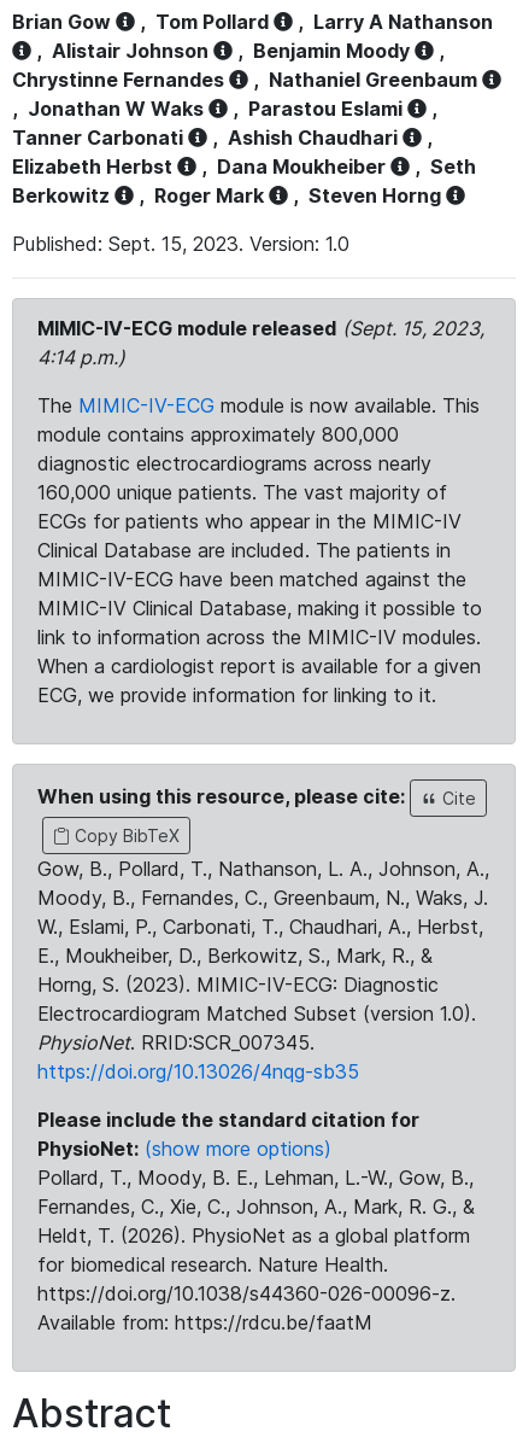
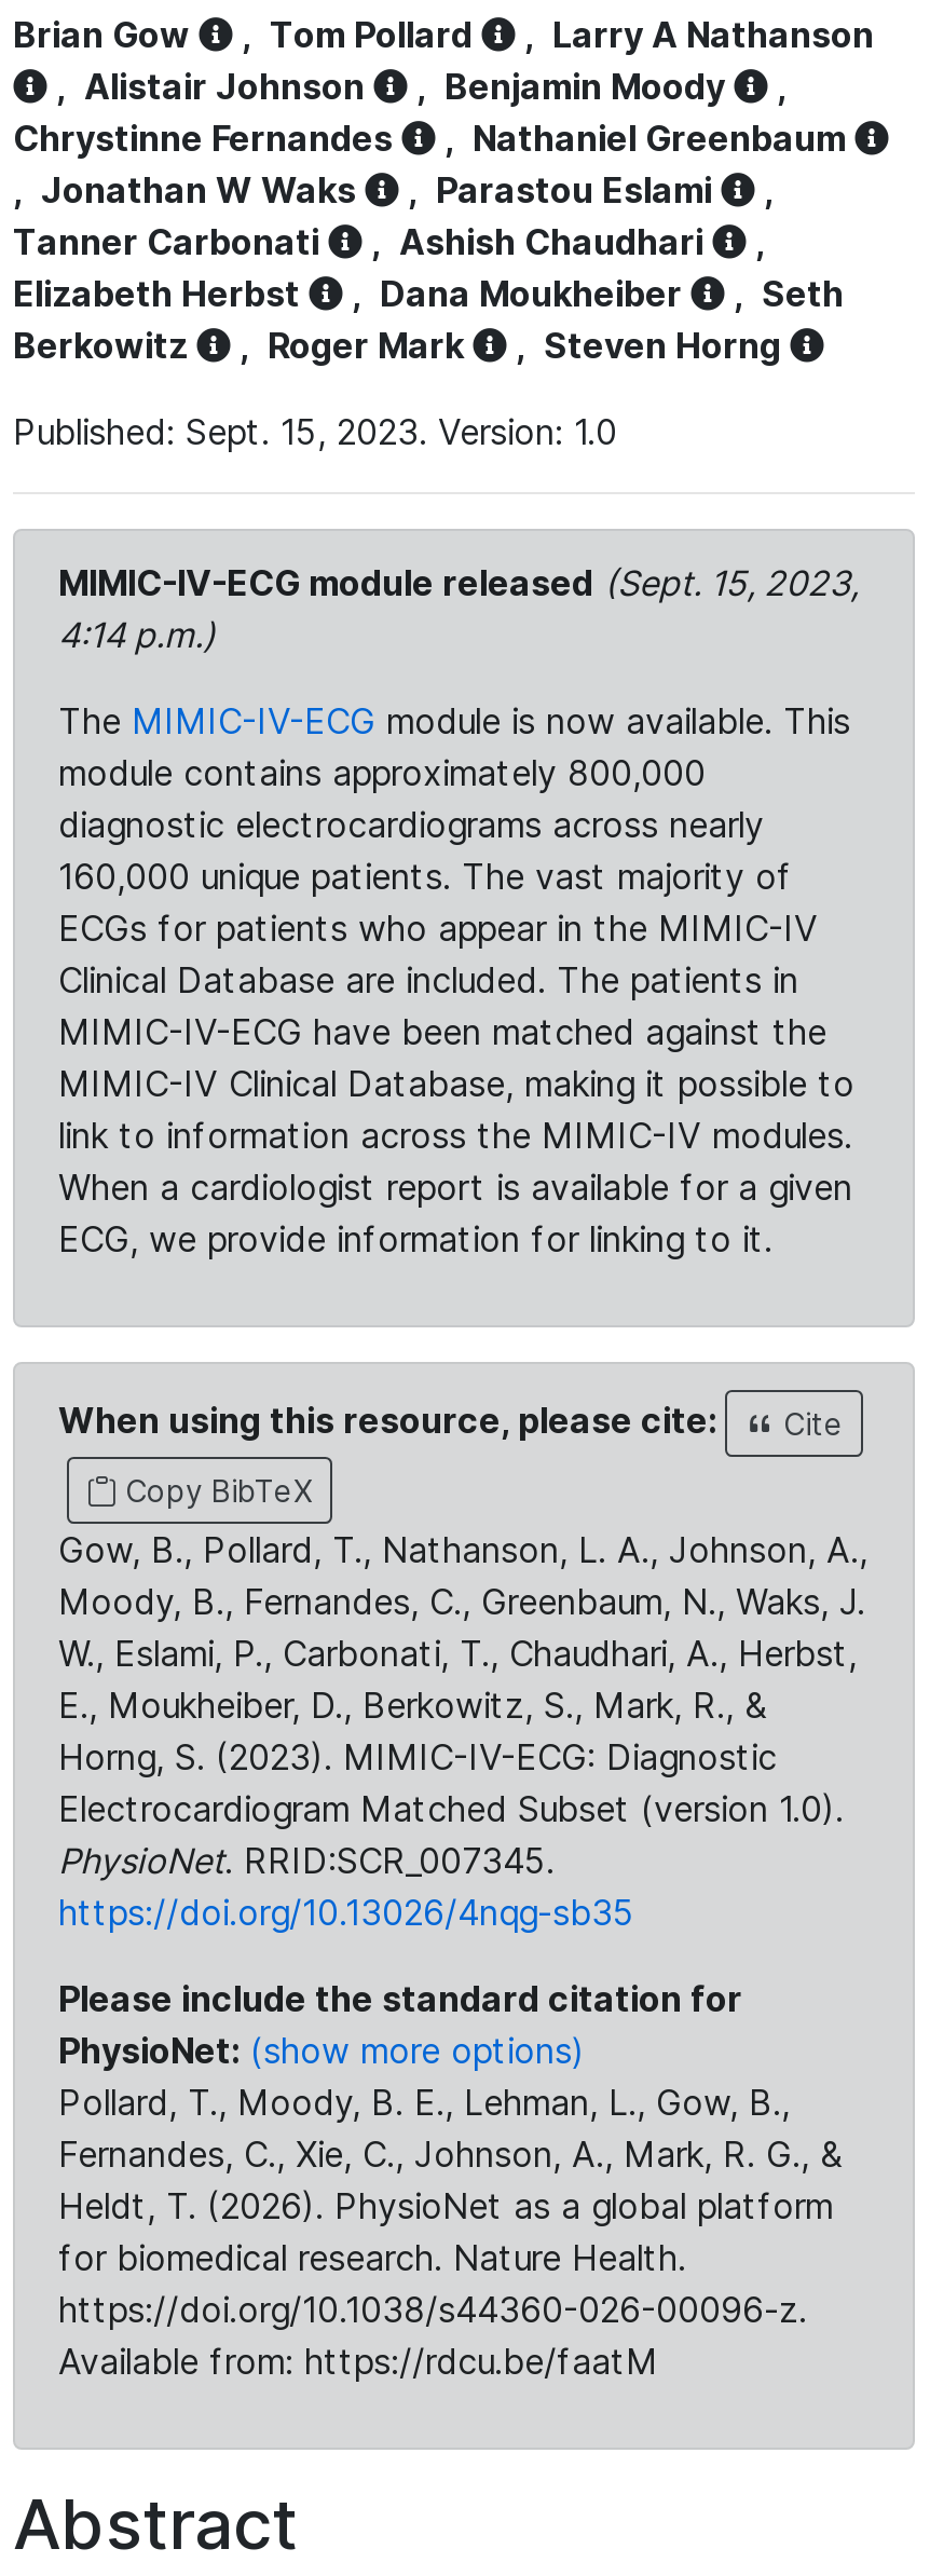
[37,1165,474,1190] Pollard, T., Moody, B. E., Lehman, L.-W., Gow, B., -> [58,2081,790,2124] Pollard, T., Moody, B. E., Lehman, L., Gow, B.,

